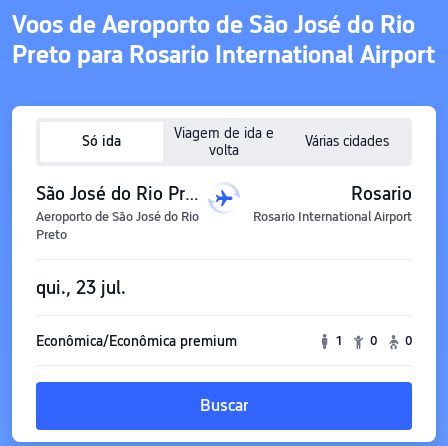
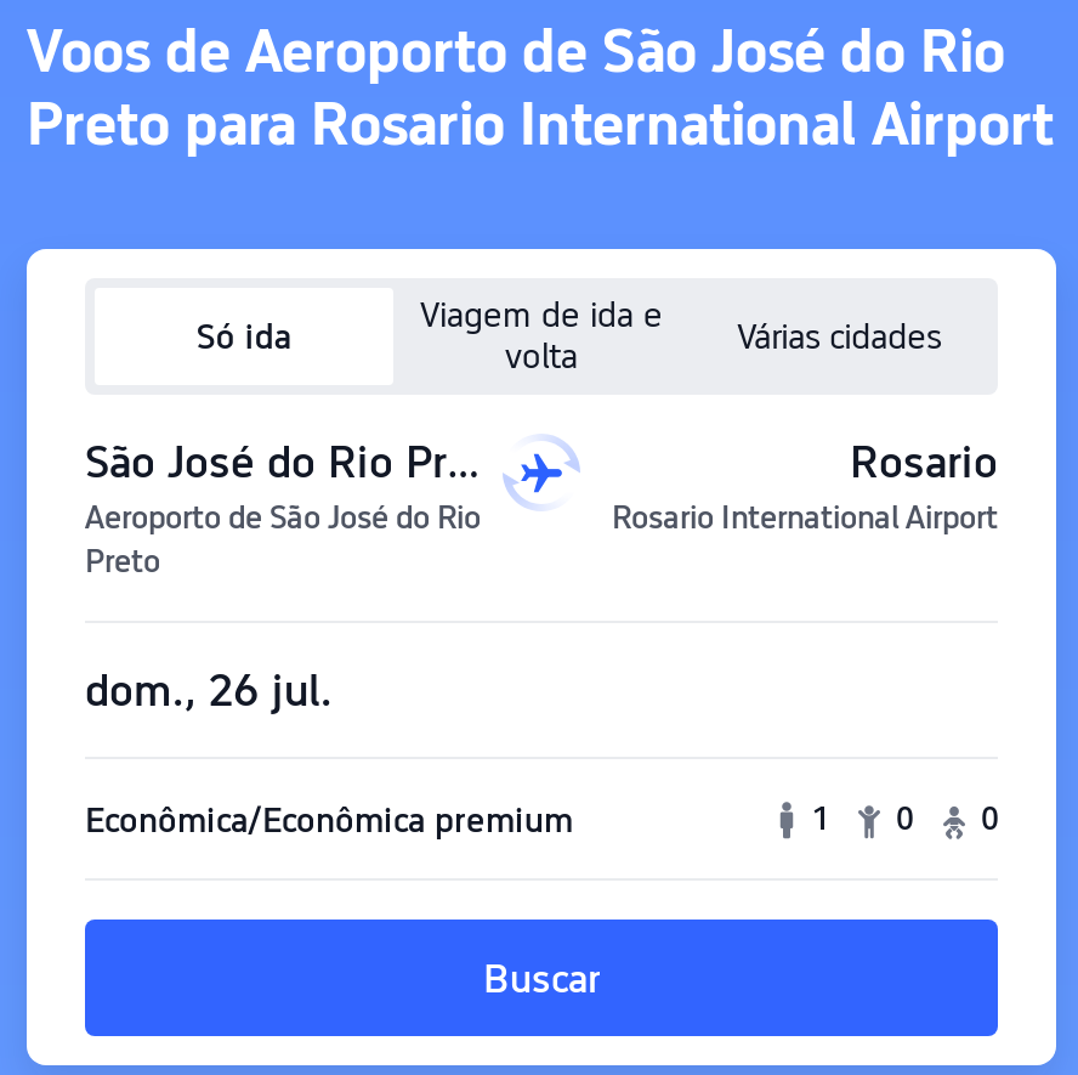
[36,276,126,297] qui., 23 jul. -> [85,664,333,715] dom., 26 jul.

